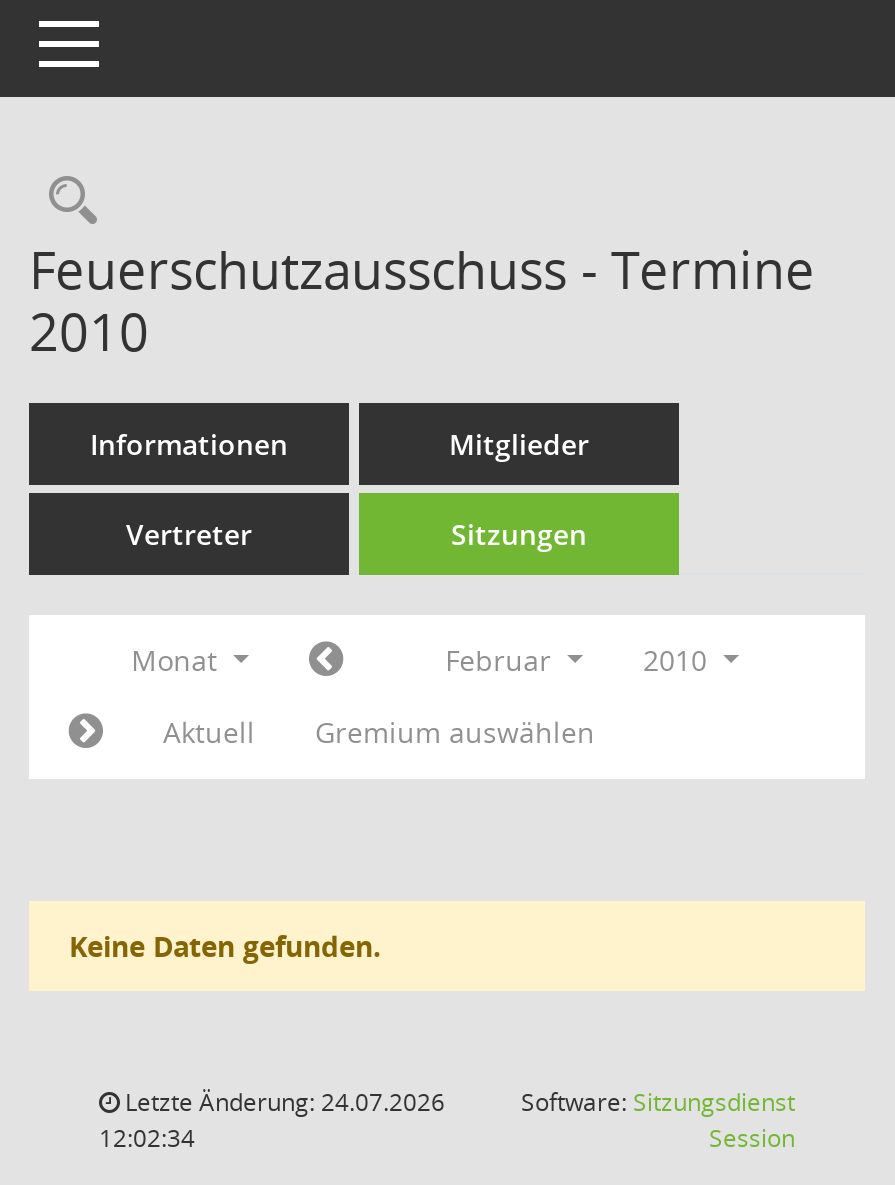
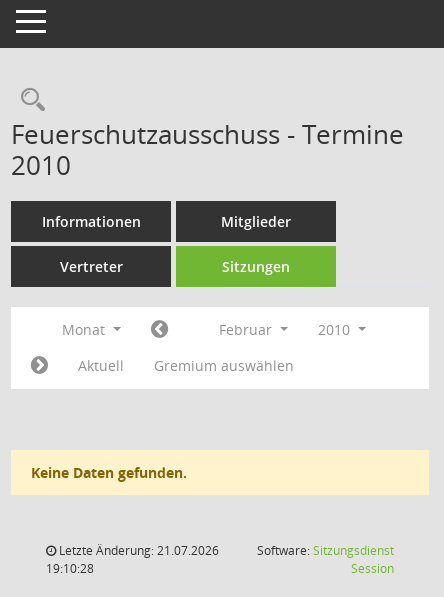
[119,1085,445,1119] Letzte Änderung: 24.07.2026 -> [56,542,219,559] Letzte Änderung: 21.07.2026
[99,1121,195,1155] 12:02:34 -> [46,560,94,577] 19:10:28

